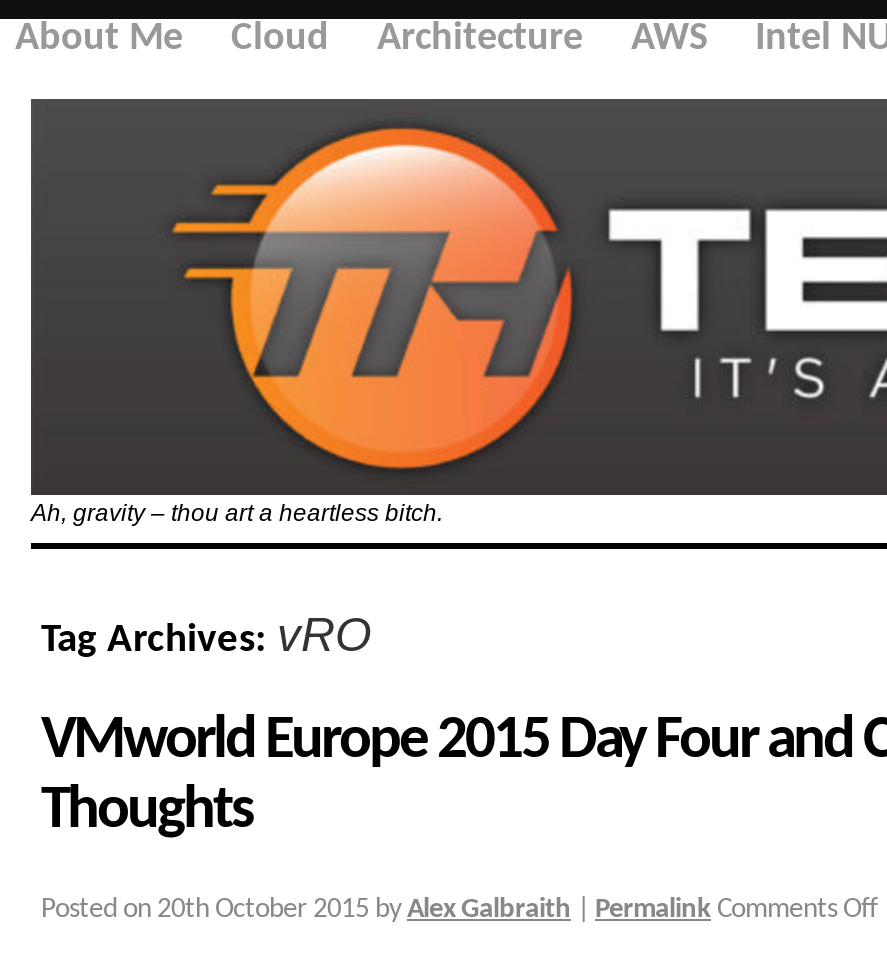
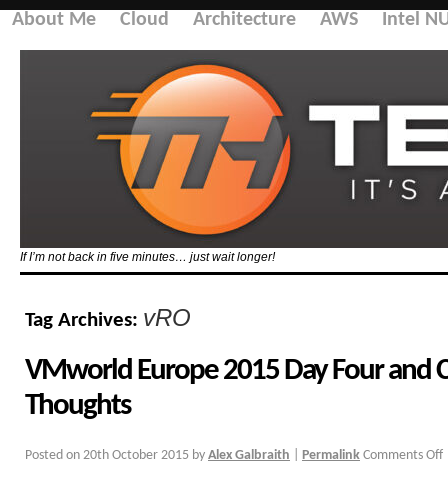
[31,499,443,527] Ah, gravity – thou art a heartless bitch. -> [20,250,275,264] If I’m not back in five minutes… just wait longer!

